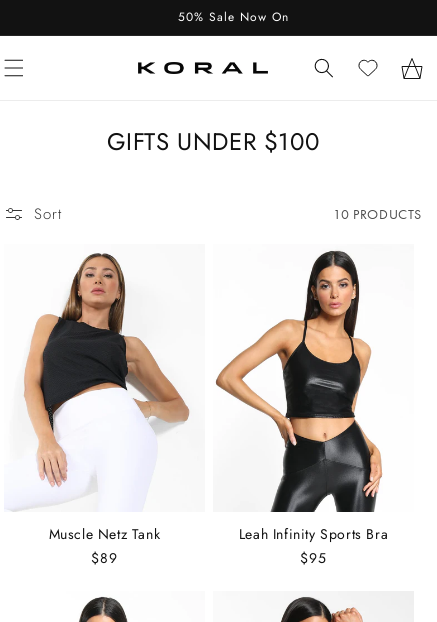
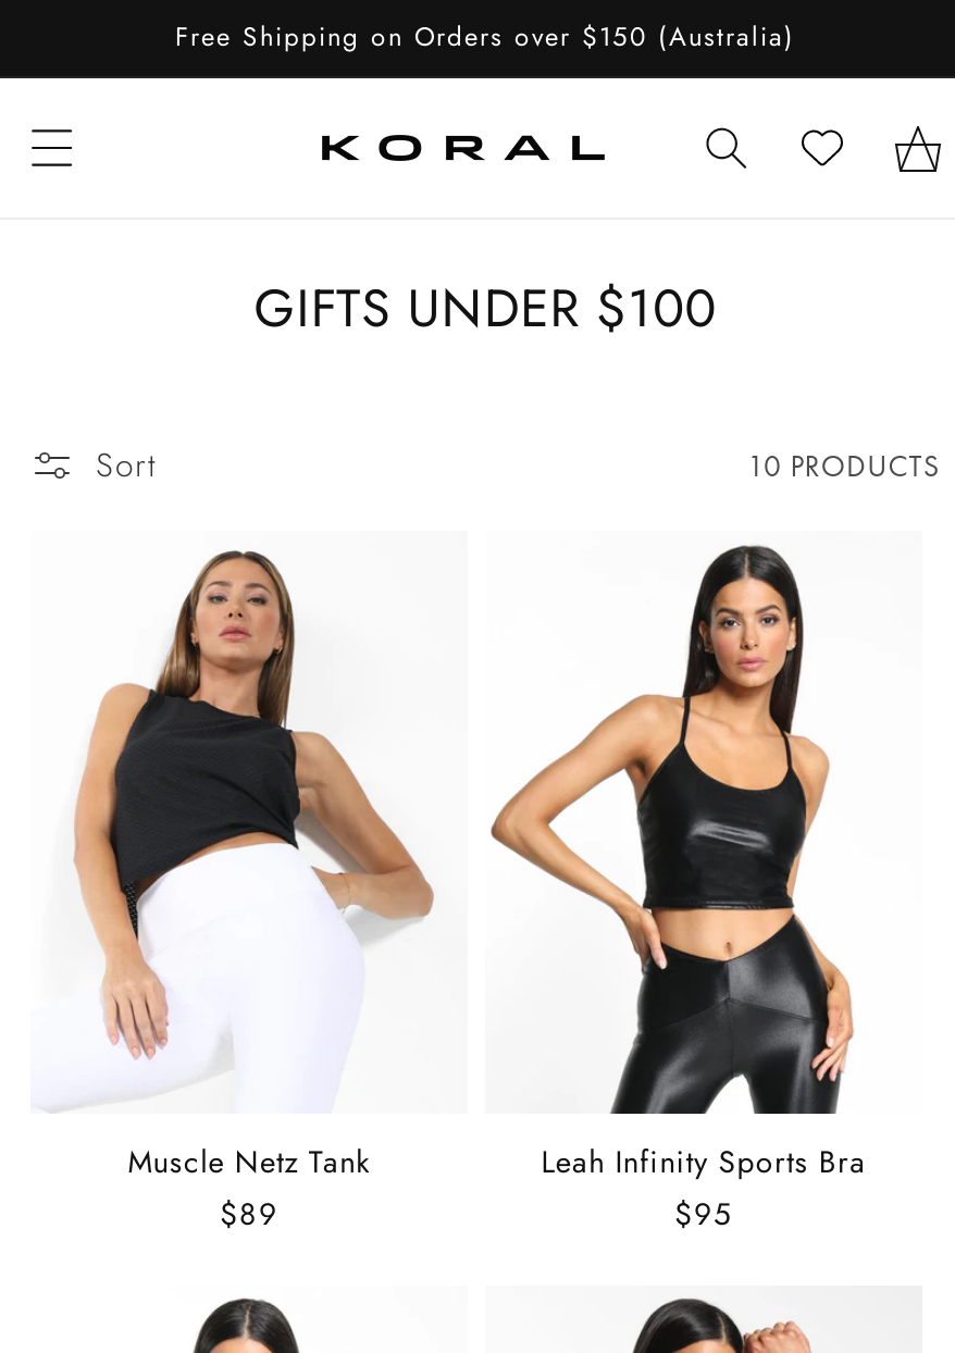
[177,8,288,26] 50% Sale Now On -> [175,17,795,57] Free Shipping on Orders over $150 (Australia)

